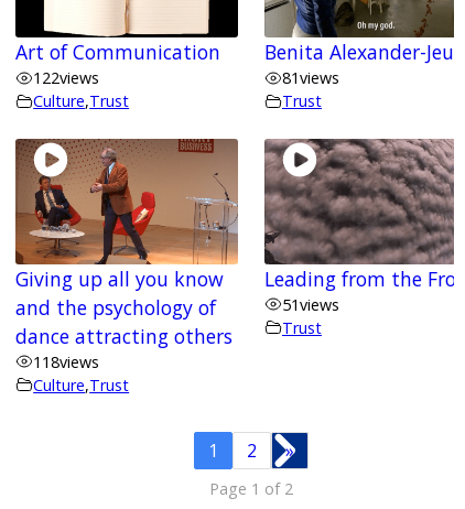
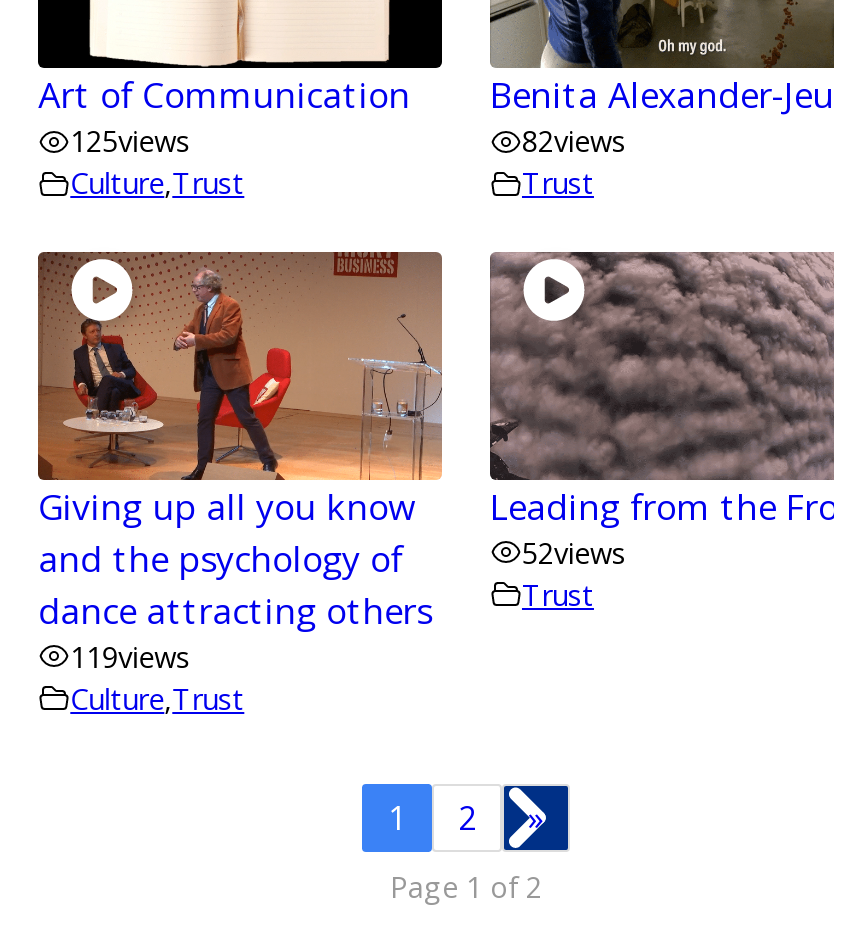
[33,68,99,89] 122views -> [70,123,190,161] 125views
[282,68,339,89] 81views -> [522,123,626,161] 82views
[282,294,339,315] 51views -> [522,534,626,572] 52views
[33,351,99,372] 118views -> [70,638,190,676] 119views

